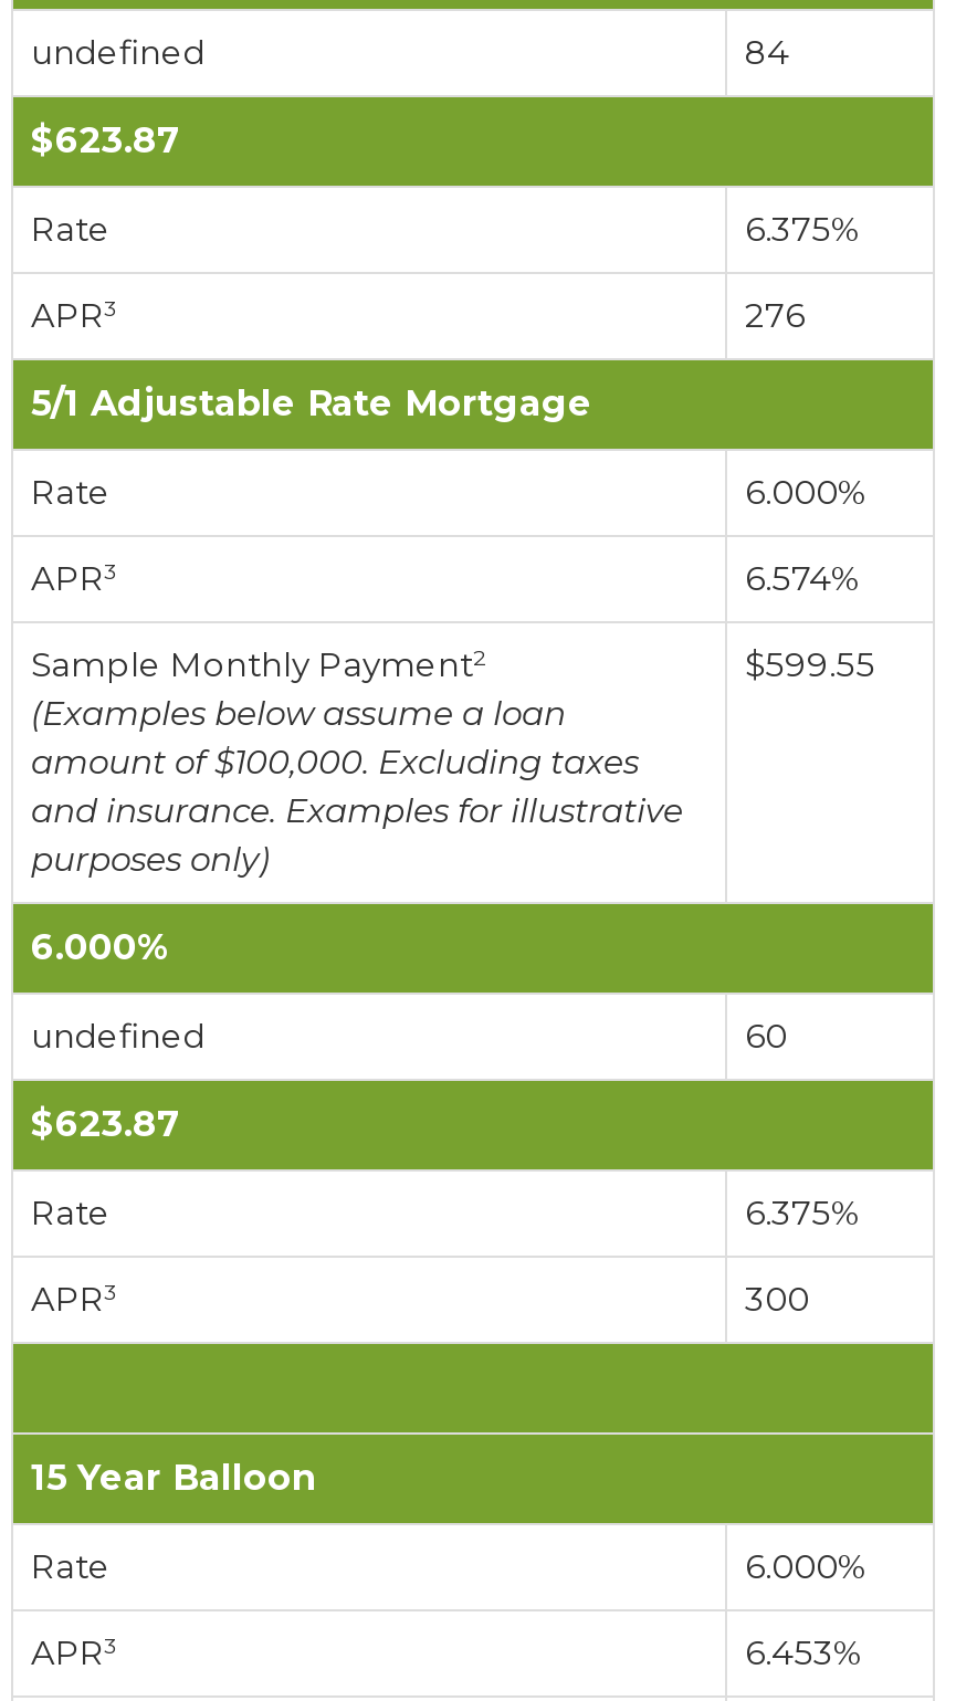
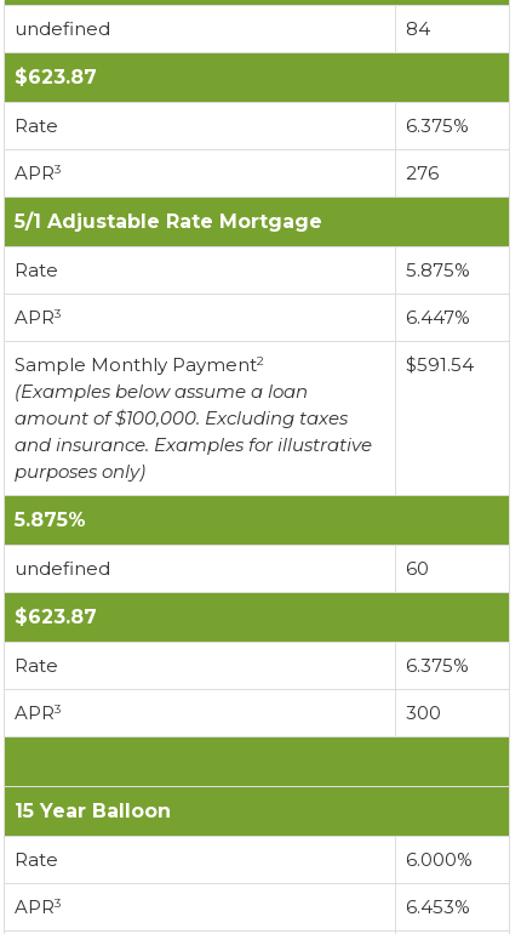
[745,470,866,512] 6.000% -> [406,258,470,281] 5.875%
[745,556,860,598] 6.574% -> [406,305,470,328] 6.447%
[745,642,875,684] $599.55 -> [406,352,474,375] $591.54
[31,925,170,967] 6.000% -> [15,508,86,531] 5.875%

